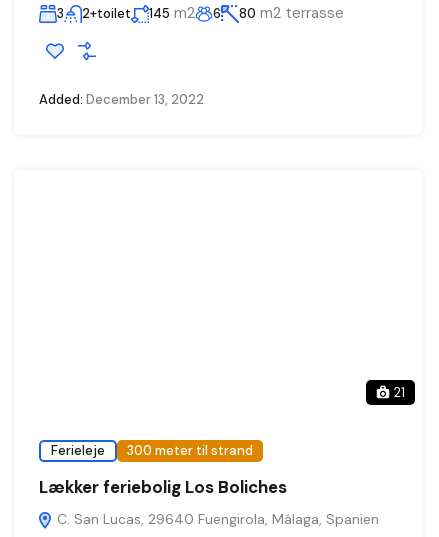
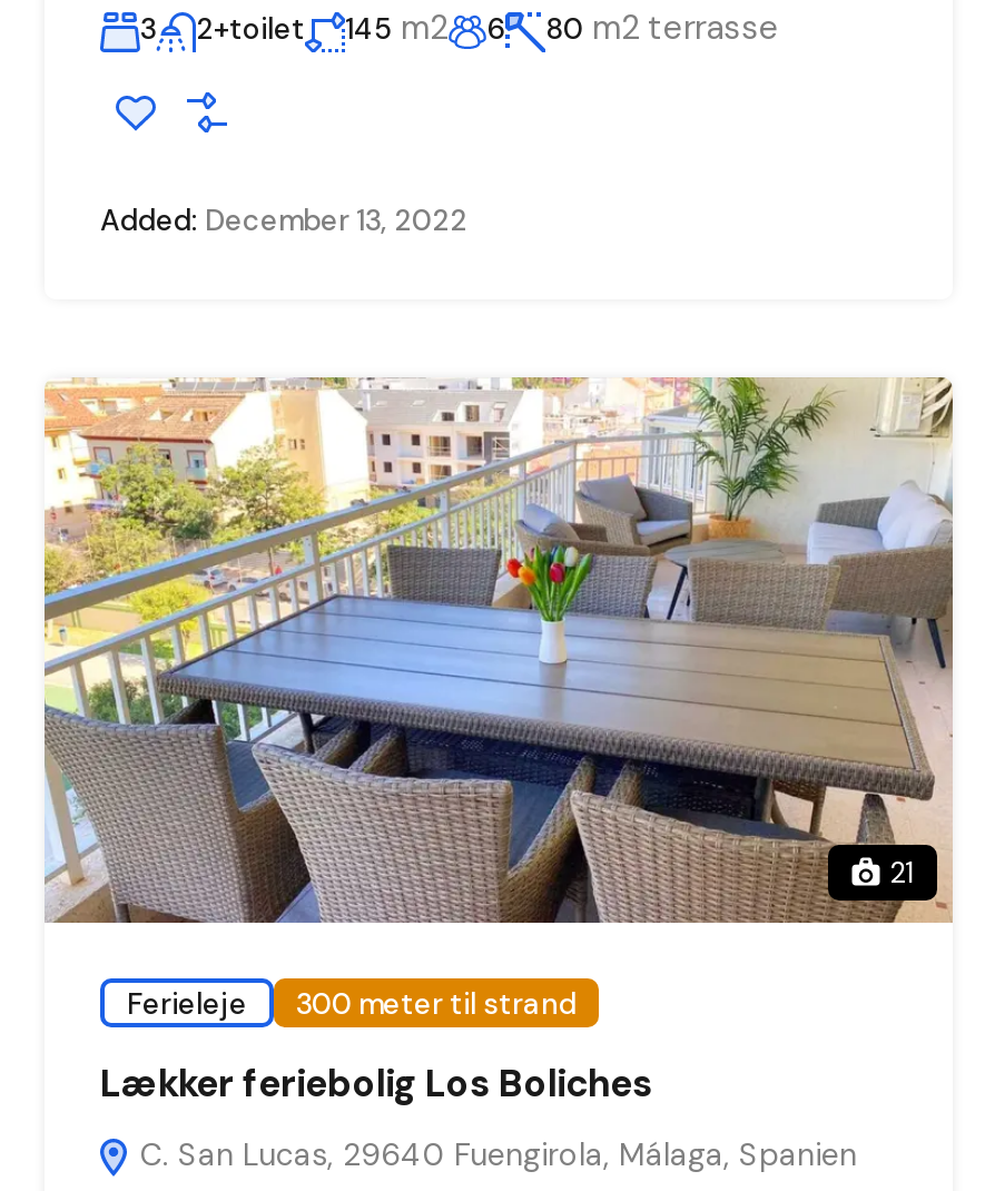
none -> [42,374,955,926] [image]

